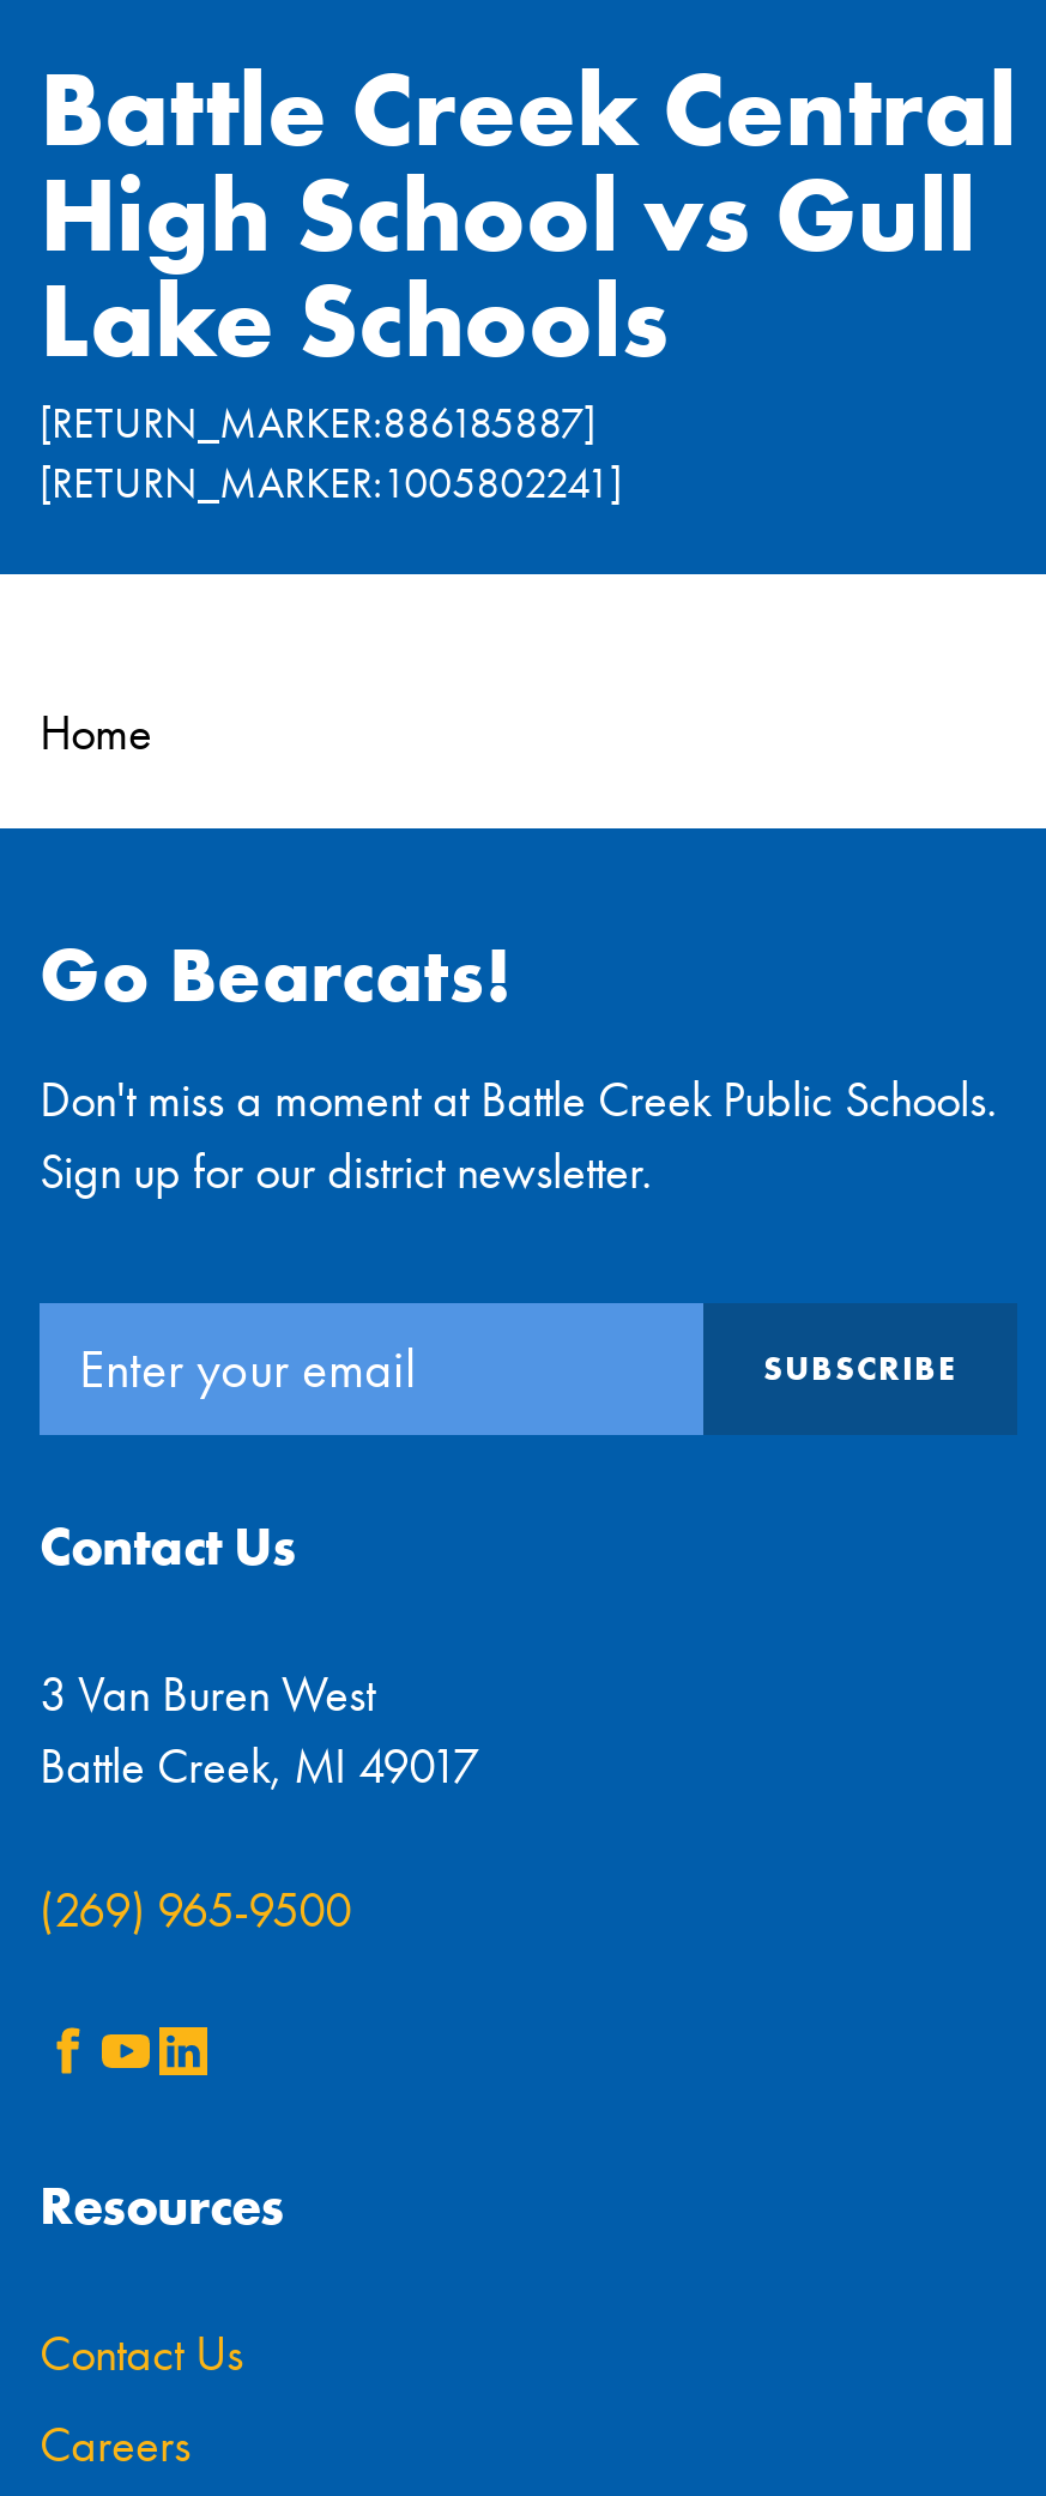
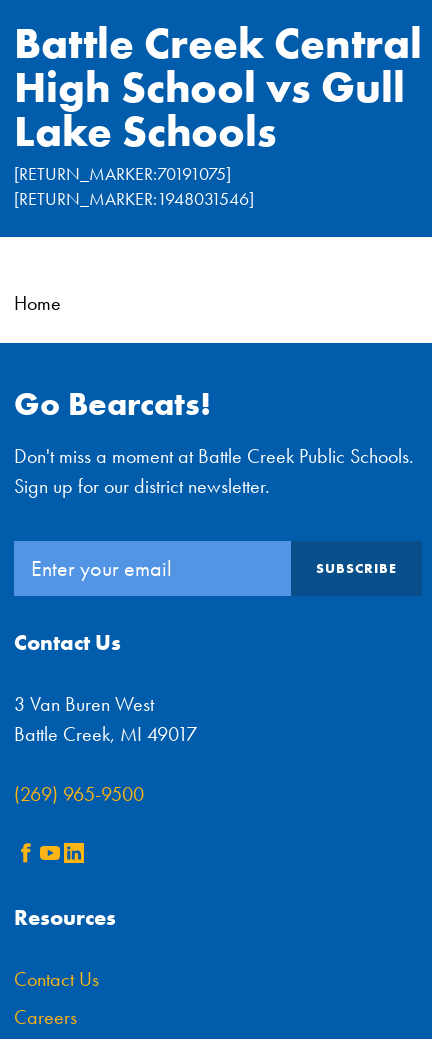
[40,394,622,509] [RETURN_MARKER:886185887] | [RETURN_MARKER:1005802241] -> [14,162,254,210] [RETURN_MARKER:70191075] | [RETURN_MARKER:1948031546]

